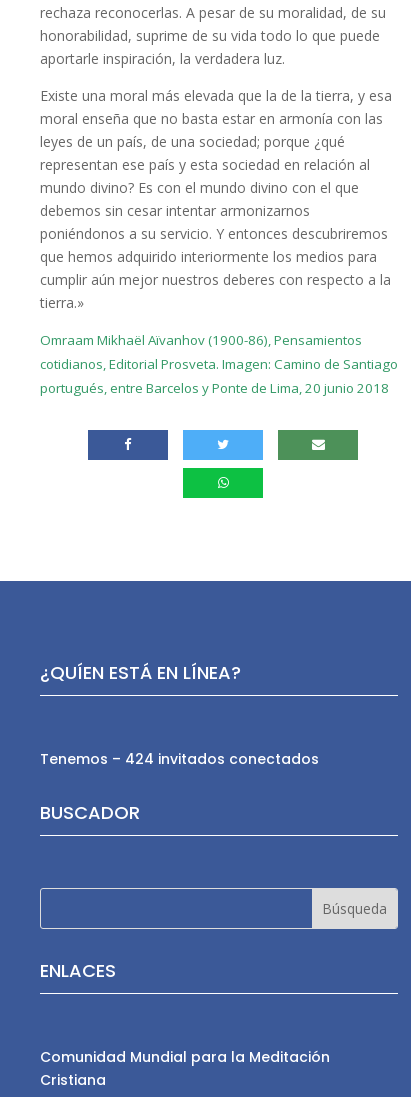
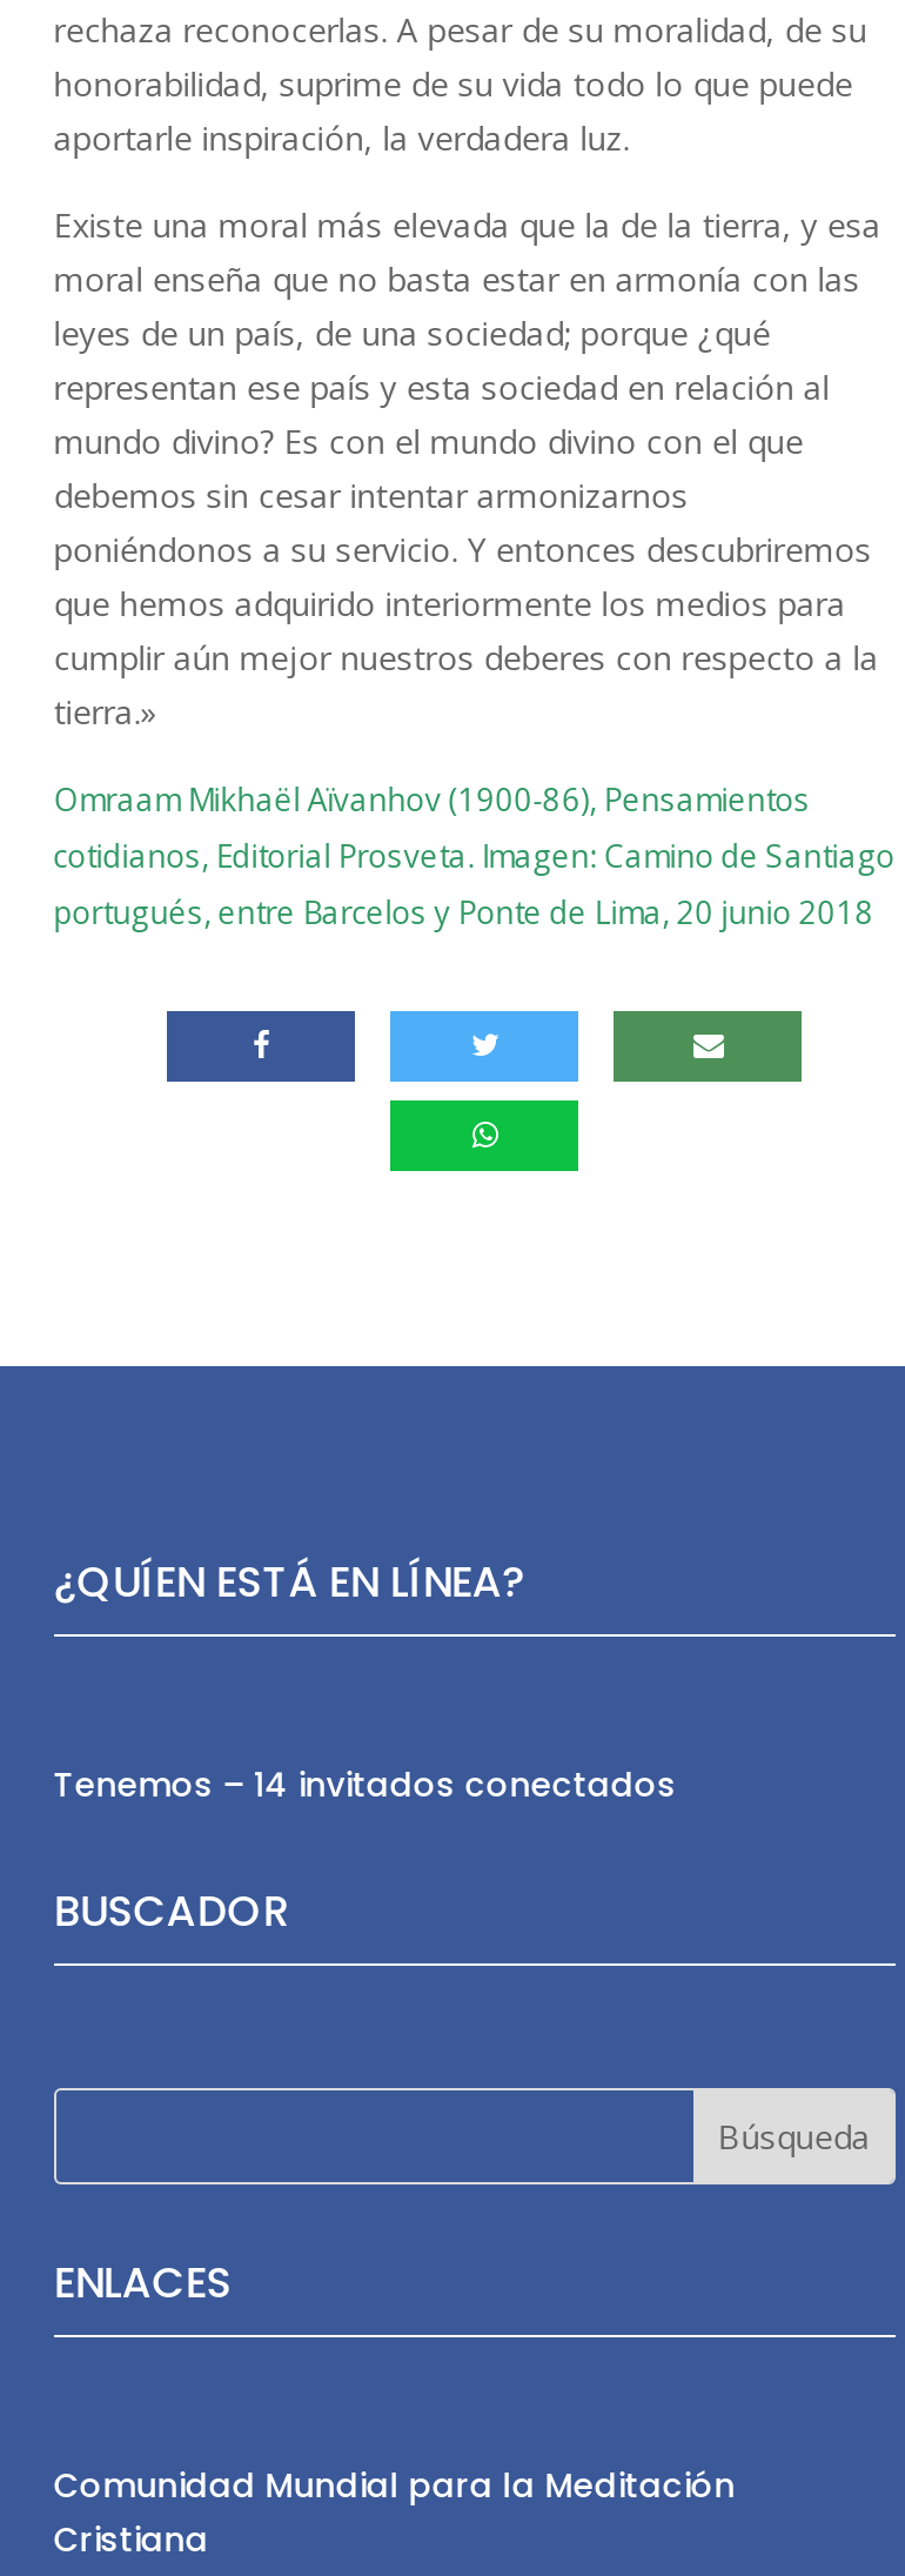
[40,749,319,769] Tenemos – 424 invitados conectados -> [54,1761,677,1808] Tenemos – 14 invitados conectados

